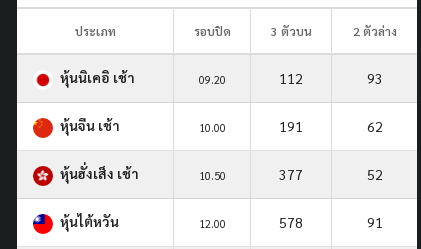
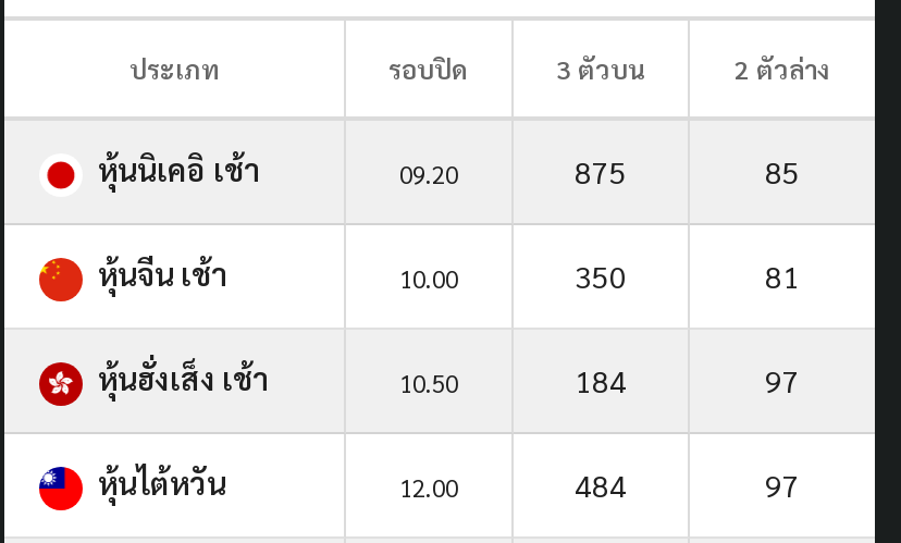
[279,69,303,87] 112 -> [575,151,627,190] 875
[366,69,382,87] 93 -> [765,151,800,190] 85
[279,117,303,135] 191 -> [575,255,627,294] 350
[366,117,382,135] 62 -> [765,255,800,294] 81
[279,165,303,183] 377 -> [575,360,627,399] 184
[366,165,382,183] 52 -> [765,360,800,399] 97
[279,213,303,231] 578 -> [575,464,627,503] 484
[366,213,382,231] 91 -> [765,464,800,503] 97

